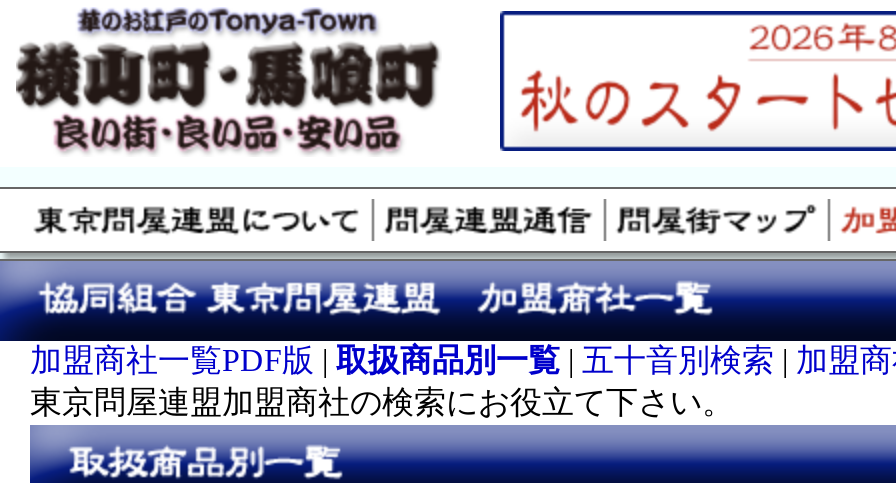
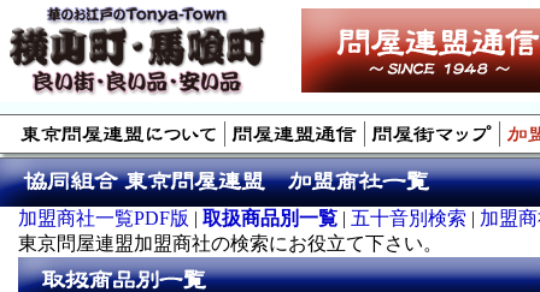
[498,9,890,153] [image] -> [300,8,536,94] [image]

